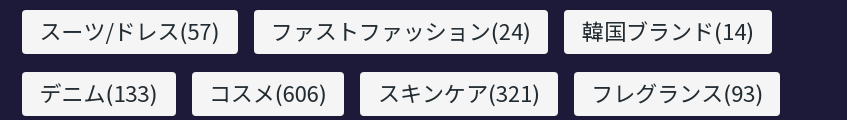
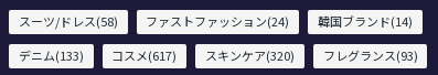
[40,13,220,45] スーツ/ドレス(57) -> [19,12,118,29] スーツ/ドレス(58)
[209,75,327,107] コスメ(606) -> [112,46,177,64] コスメ(617)
[378,75,540,107] スキンケア(321) -> [205,46,295,64] スキンケア(320)

